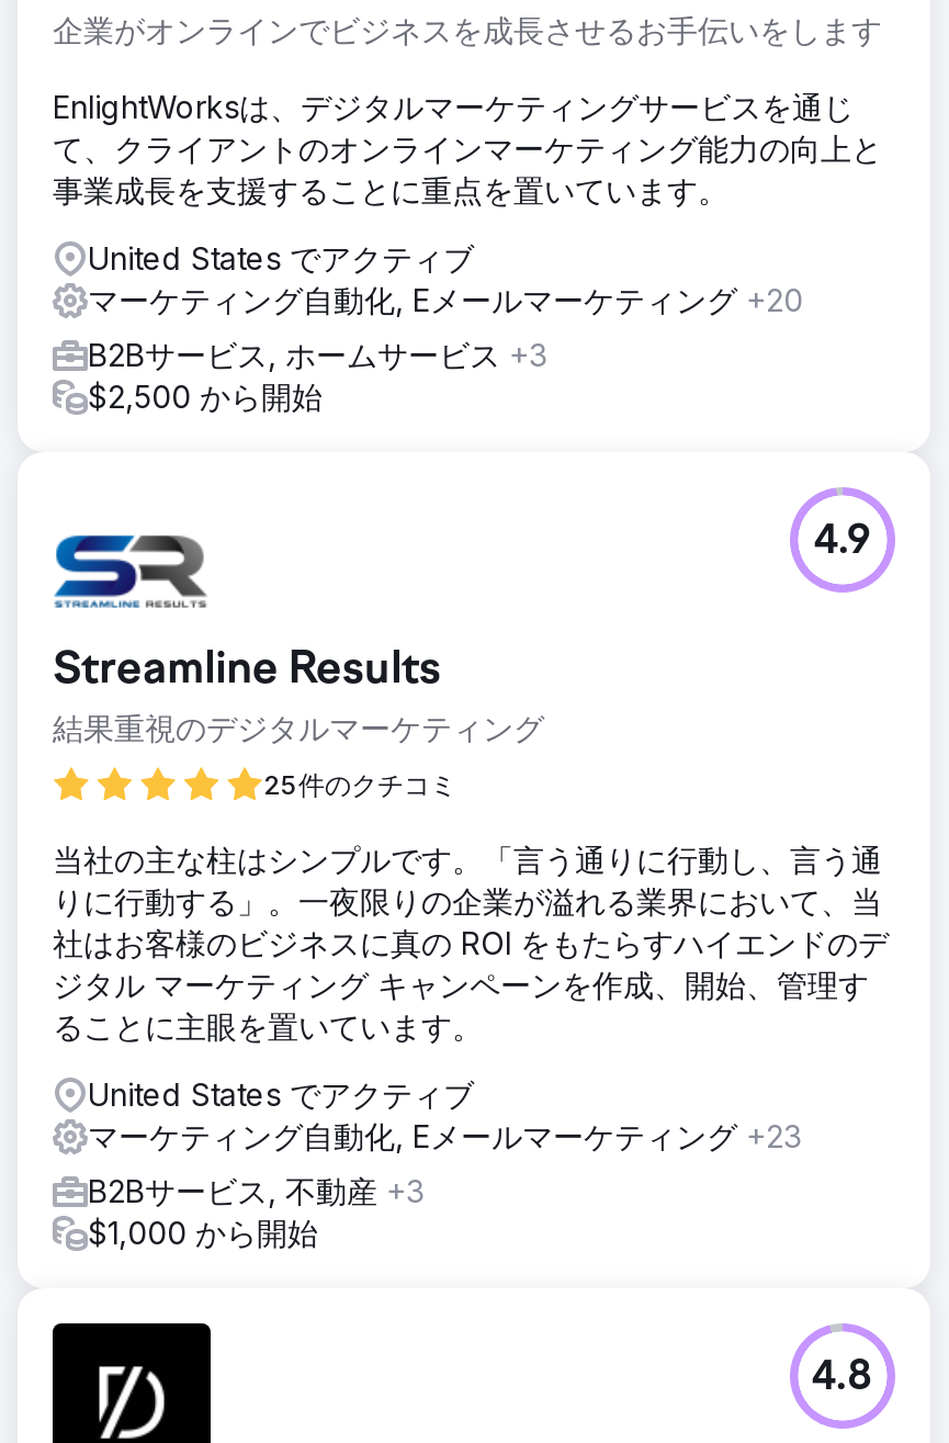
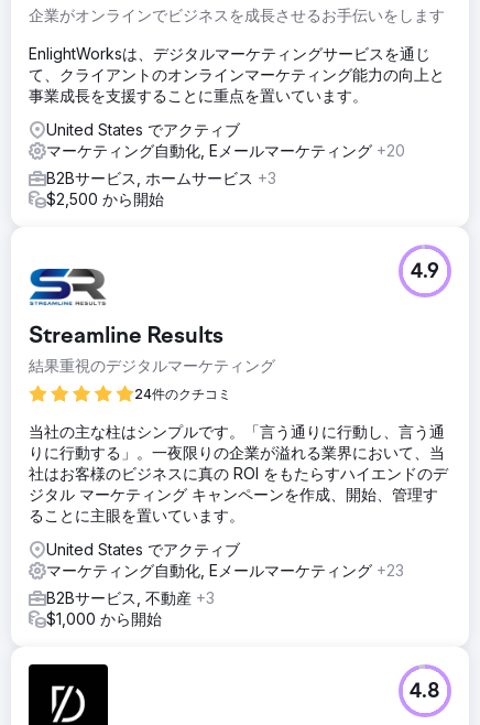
[263,767,456,800] 25件のクチコミ -> [134,385,231,402] 24件のクチコミ

